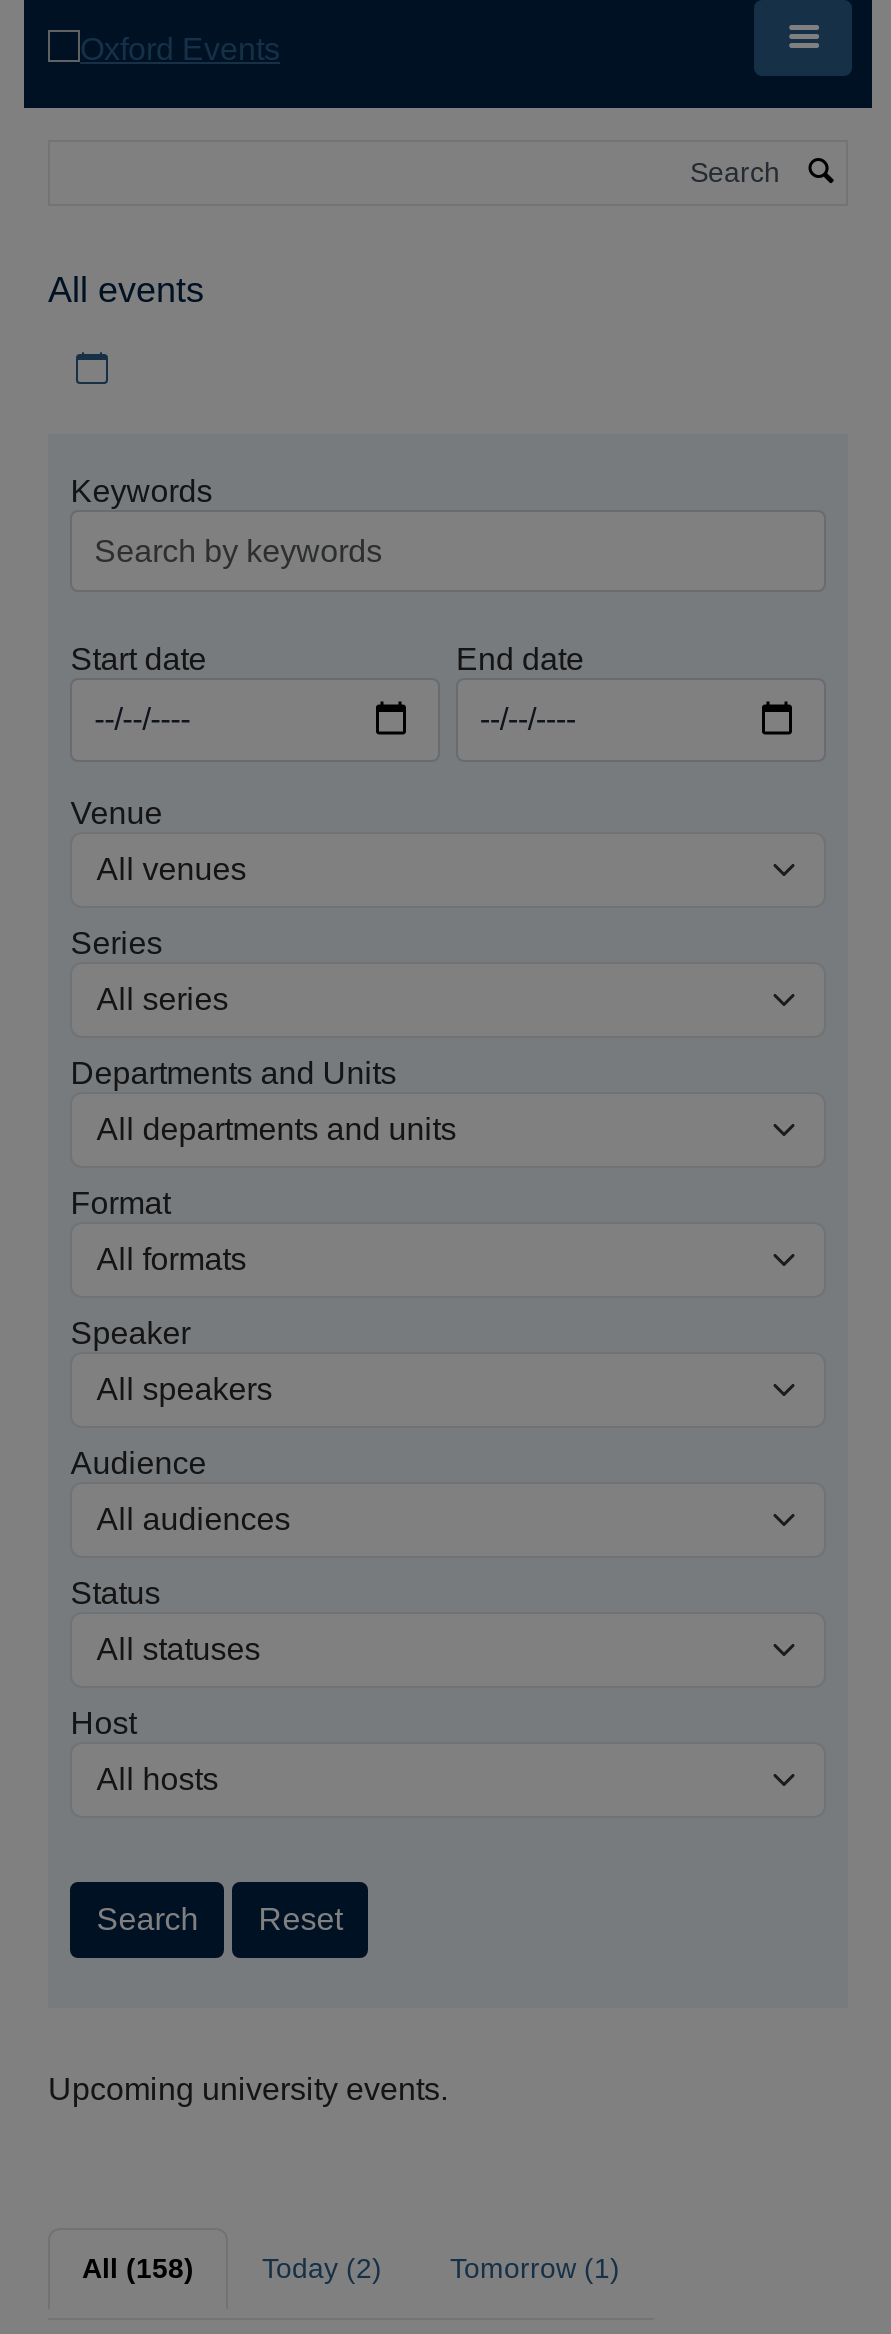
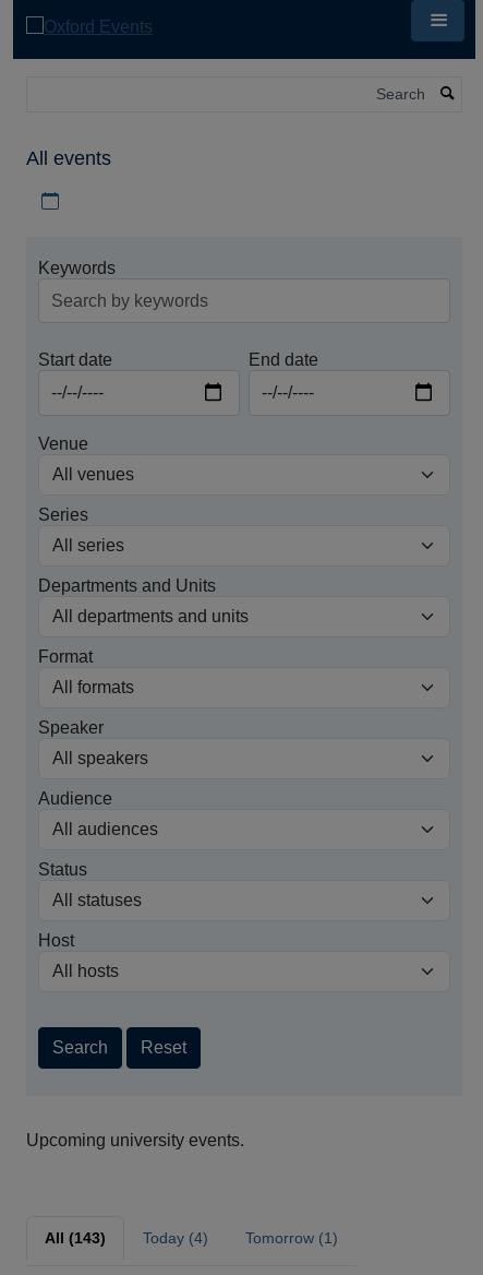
[82,2252,194,2284] All (158) -> [45,1229,106,1247] All (143)
[262,2252,382,2284] Today (2) -> [143,1229,208,1247] Today (4)

